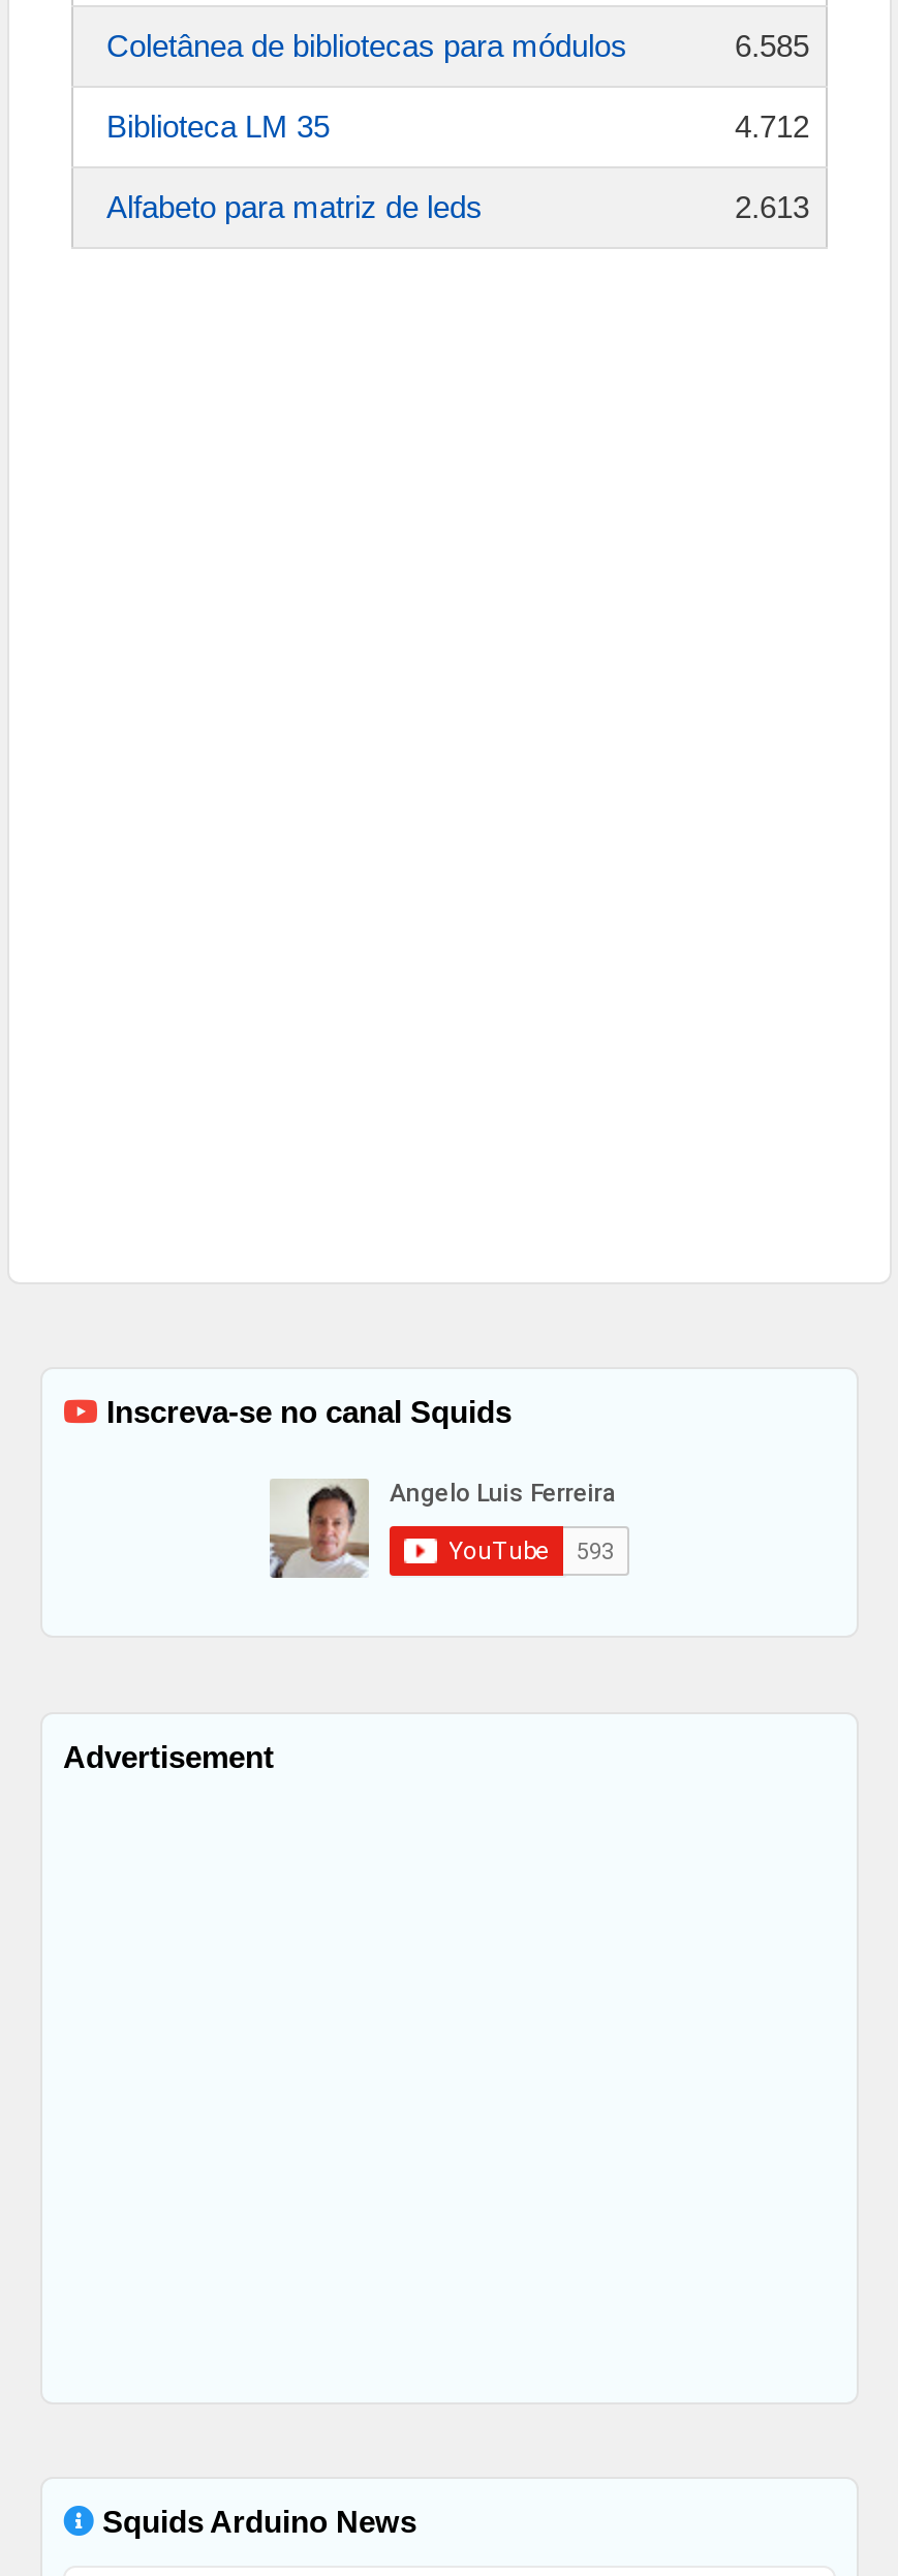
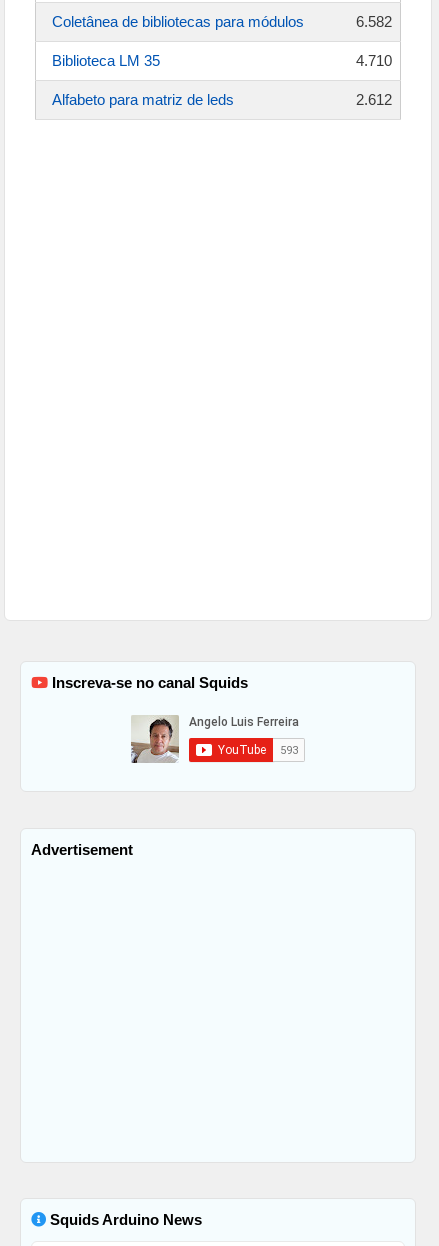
[735,28,809,63] 6.585 -> [356,13,392,30] 6.582
[735,108,809,144] 4.712 -> [356,52,392,69] 4.710
[735,189,809,224] 2.613 -> [356,91,392,108] 2.612

